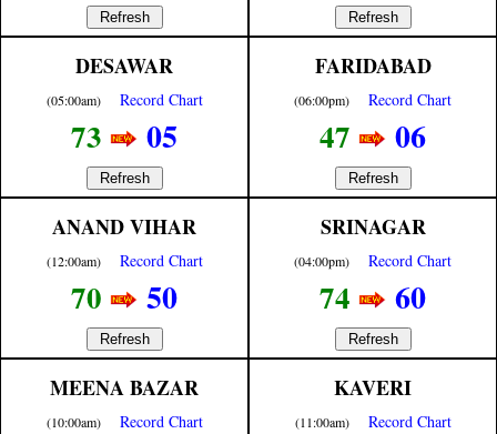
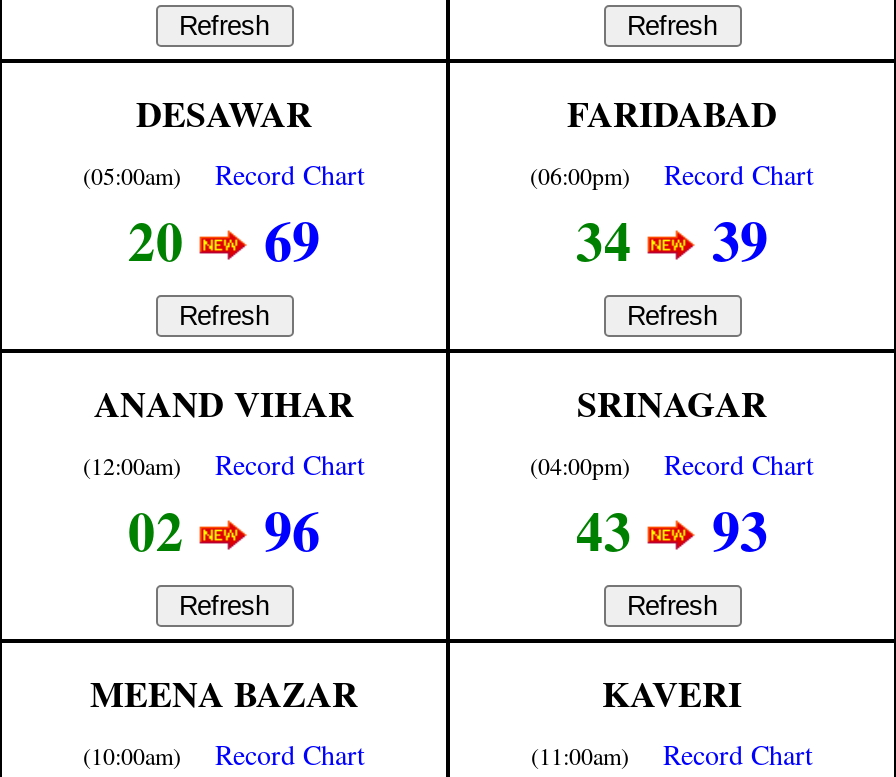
[71,114,102,158] 73 -> [128,201,184,279] 20
[146,113,177,159] 05 -> [264,199,320,281] 69
[319,114,351,158] 47 -> [576,201,632,279] 34
[395,113,426,159] 06 -> [712,199,768,281] 39
[71,275,102,319] 70 -> [128,491,184,569] 02
[146,274,177,320] 50 -> [264,489,320,571] 96
[319,275,351,319] 74 -> [576,491,632,569] 43
[395,274,426,320] 60 -> [712,489,768,571] 93

